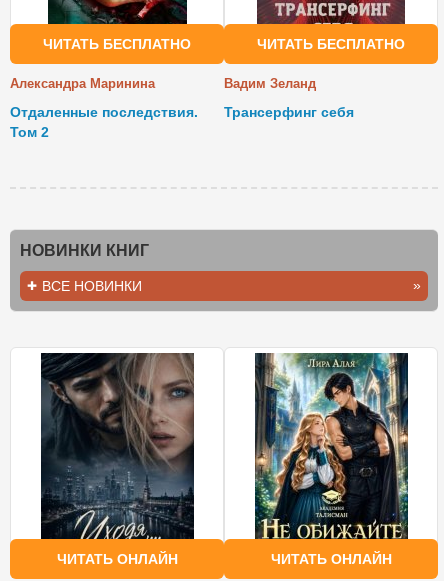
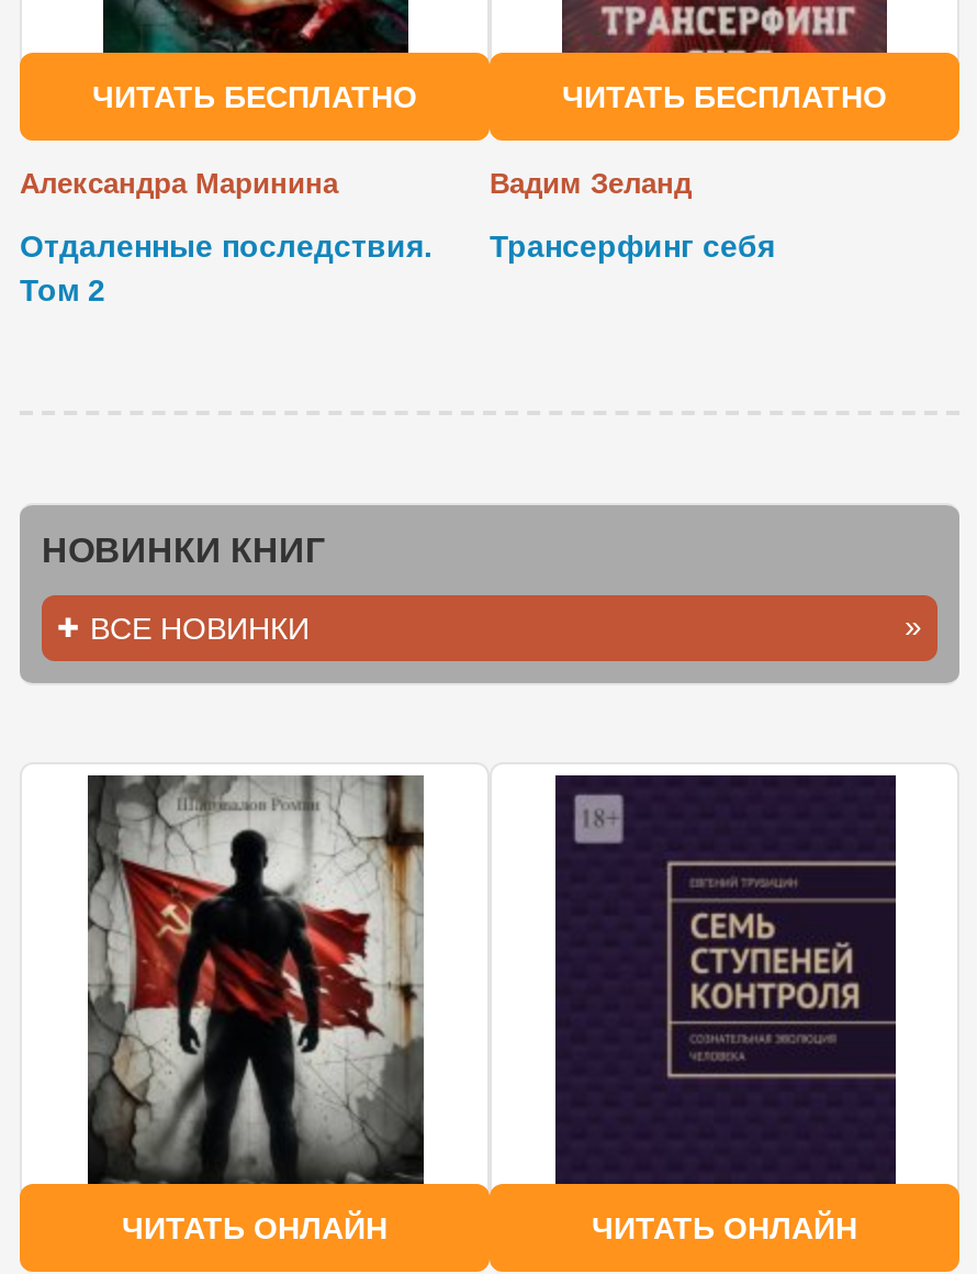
[41,353,194,540] [image] -> [86,773,424,1186] [image]
[254,352,409,539] [image] -> [553,773,898,1186] [image]

